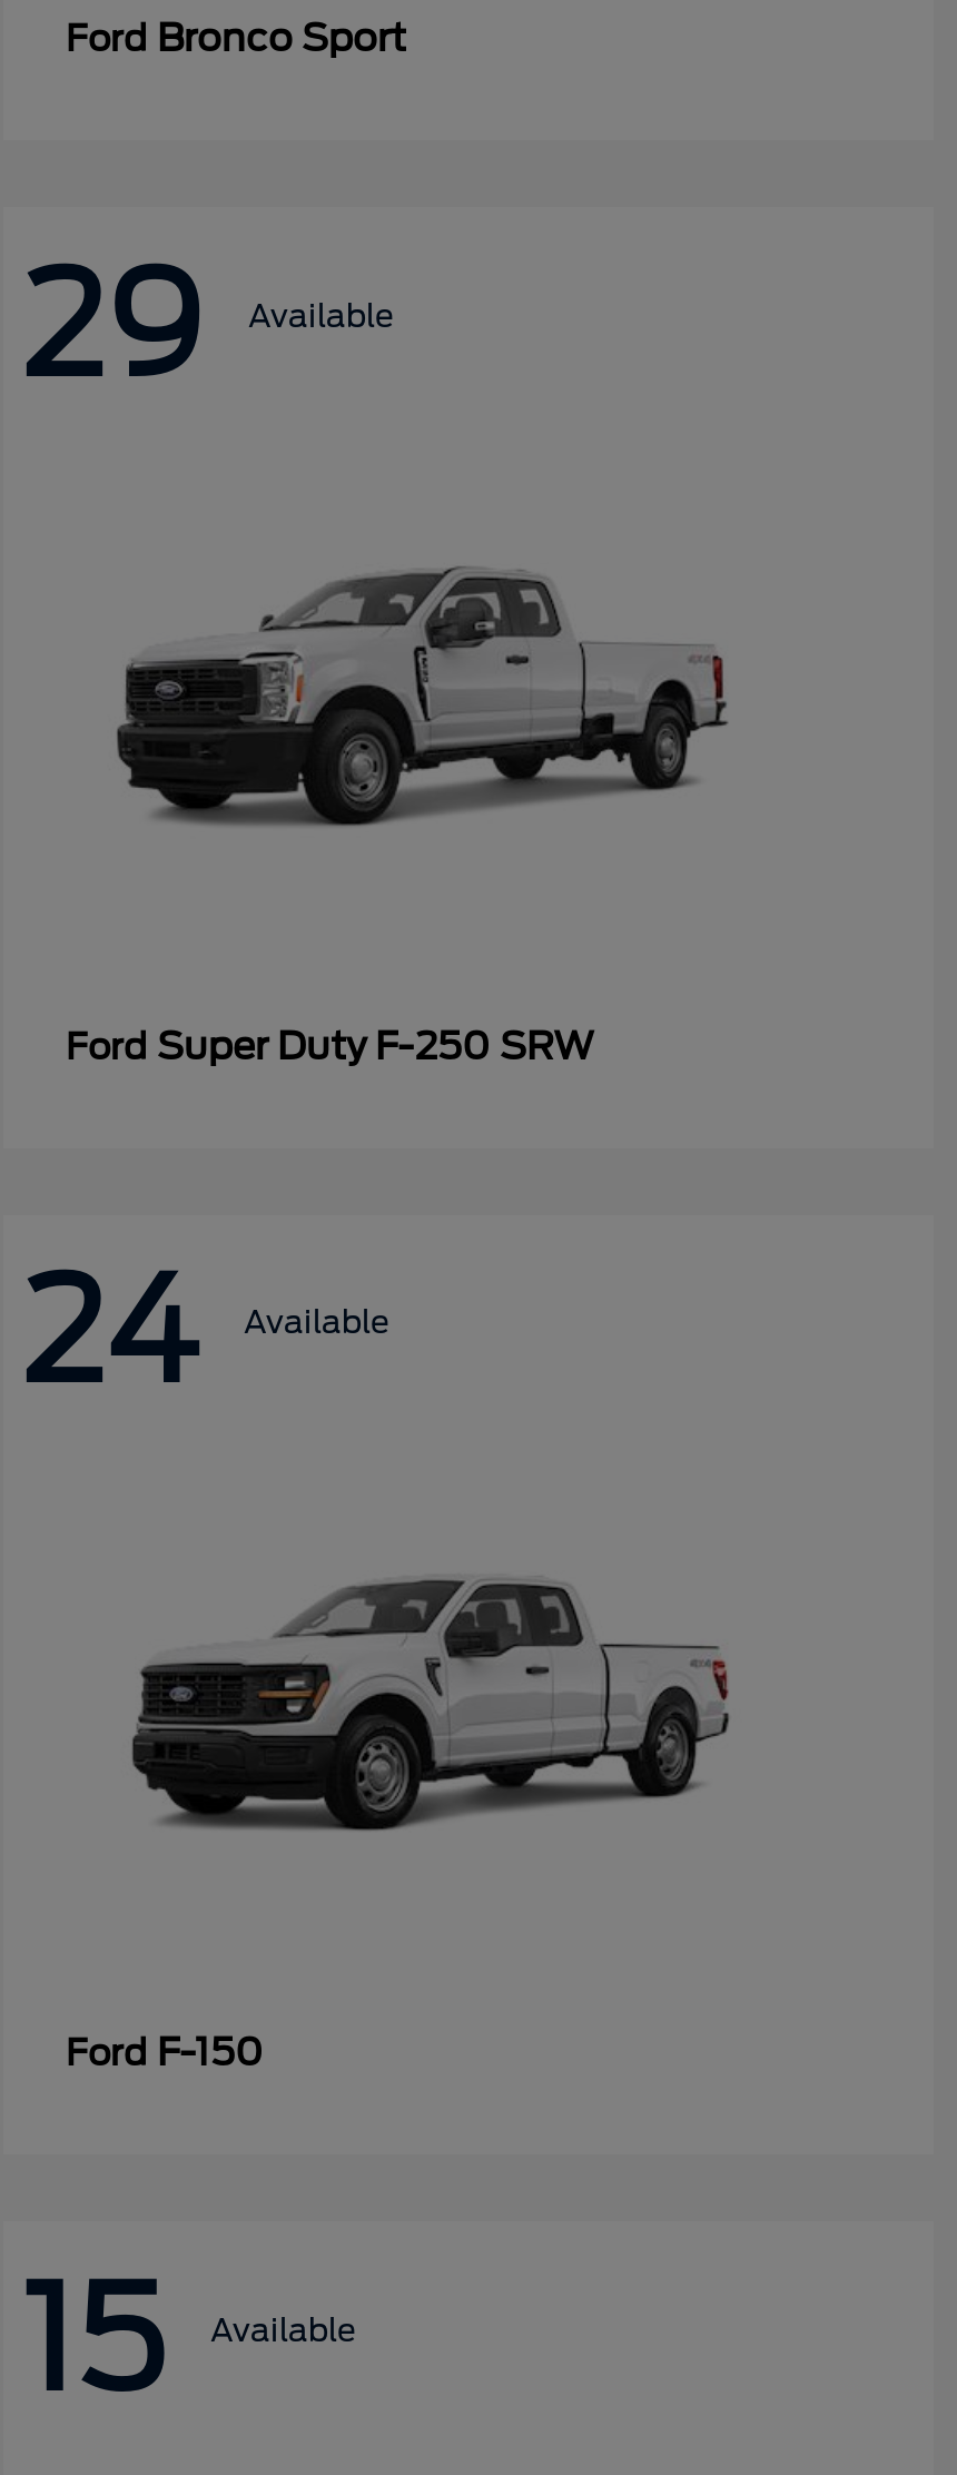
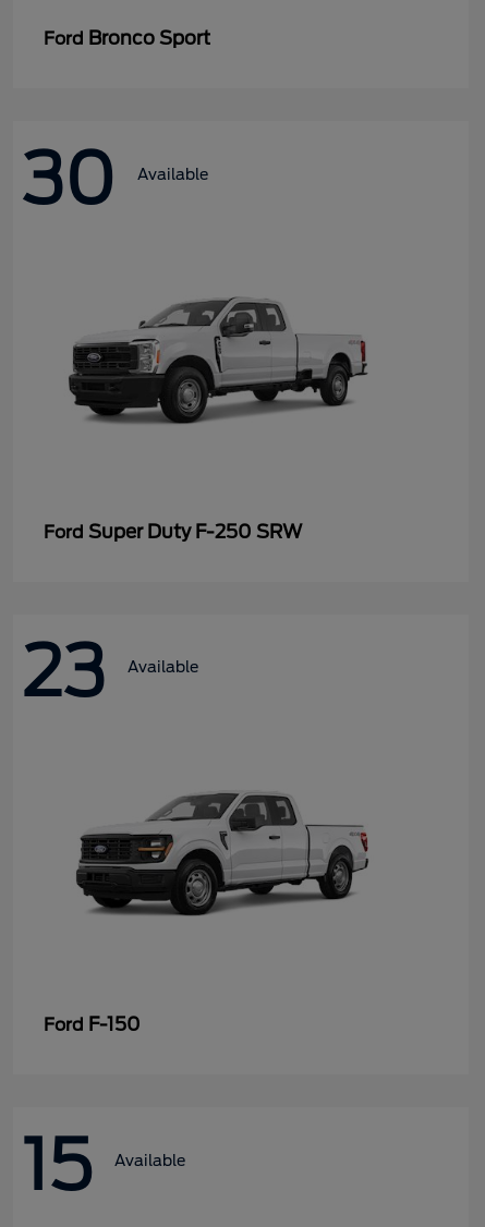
[21,240,393,410] 29 Available -> [22,137,208,220] 30 Available
[21,1247,388,1416] 24 Available -> [22,630,198,713] 23 Available

